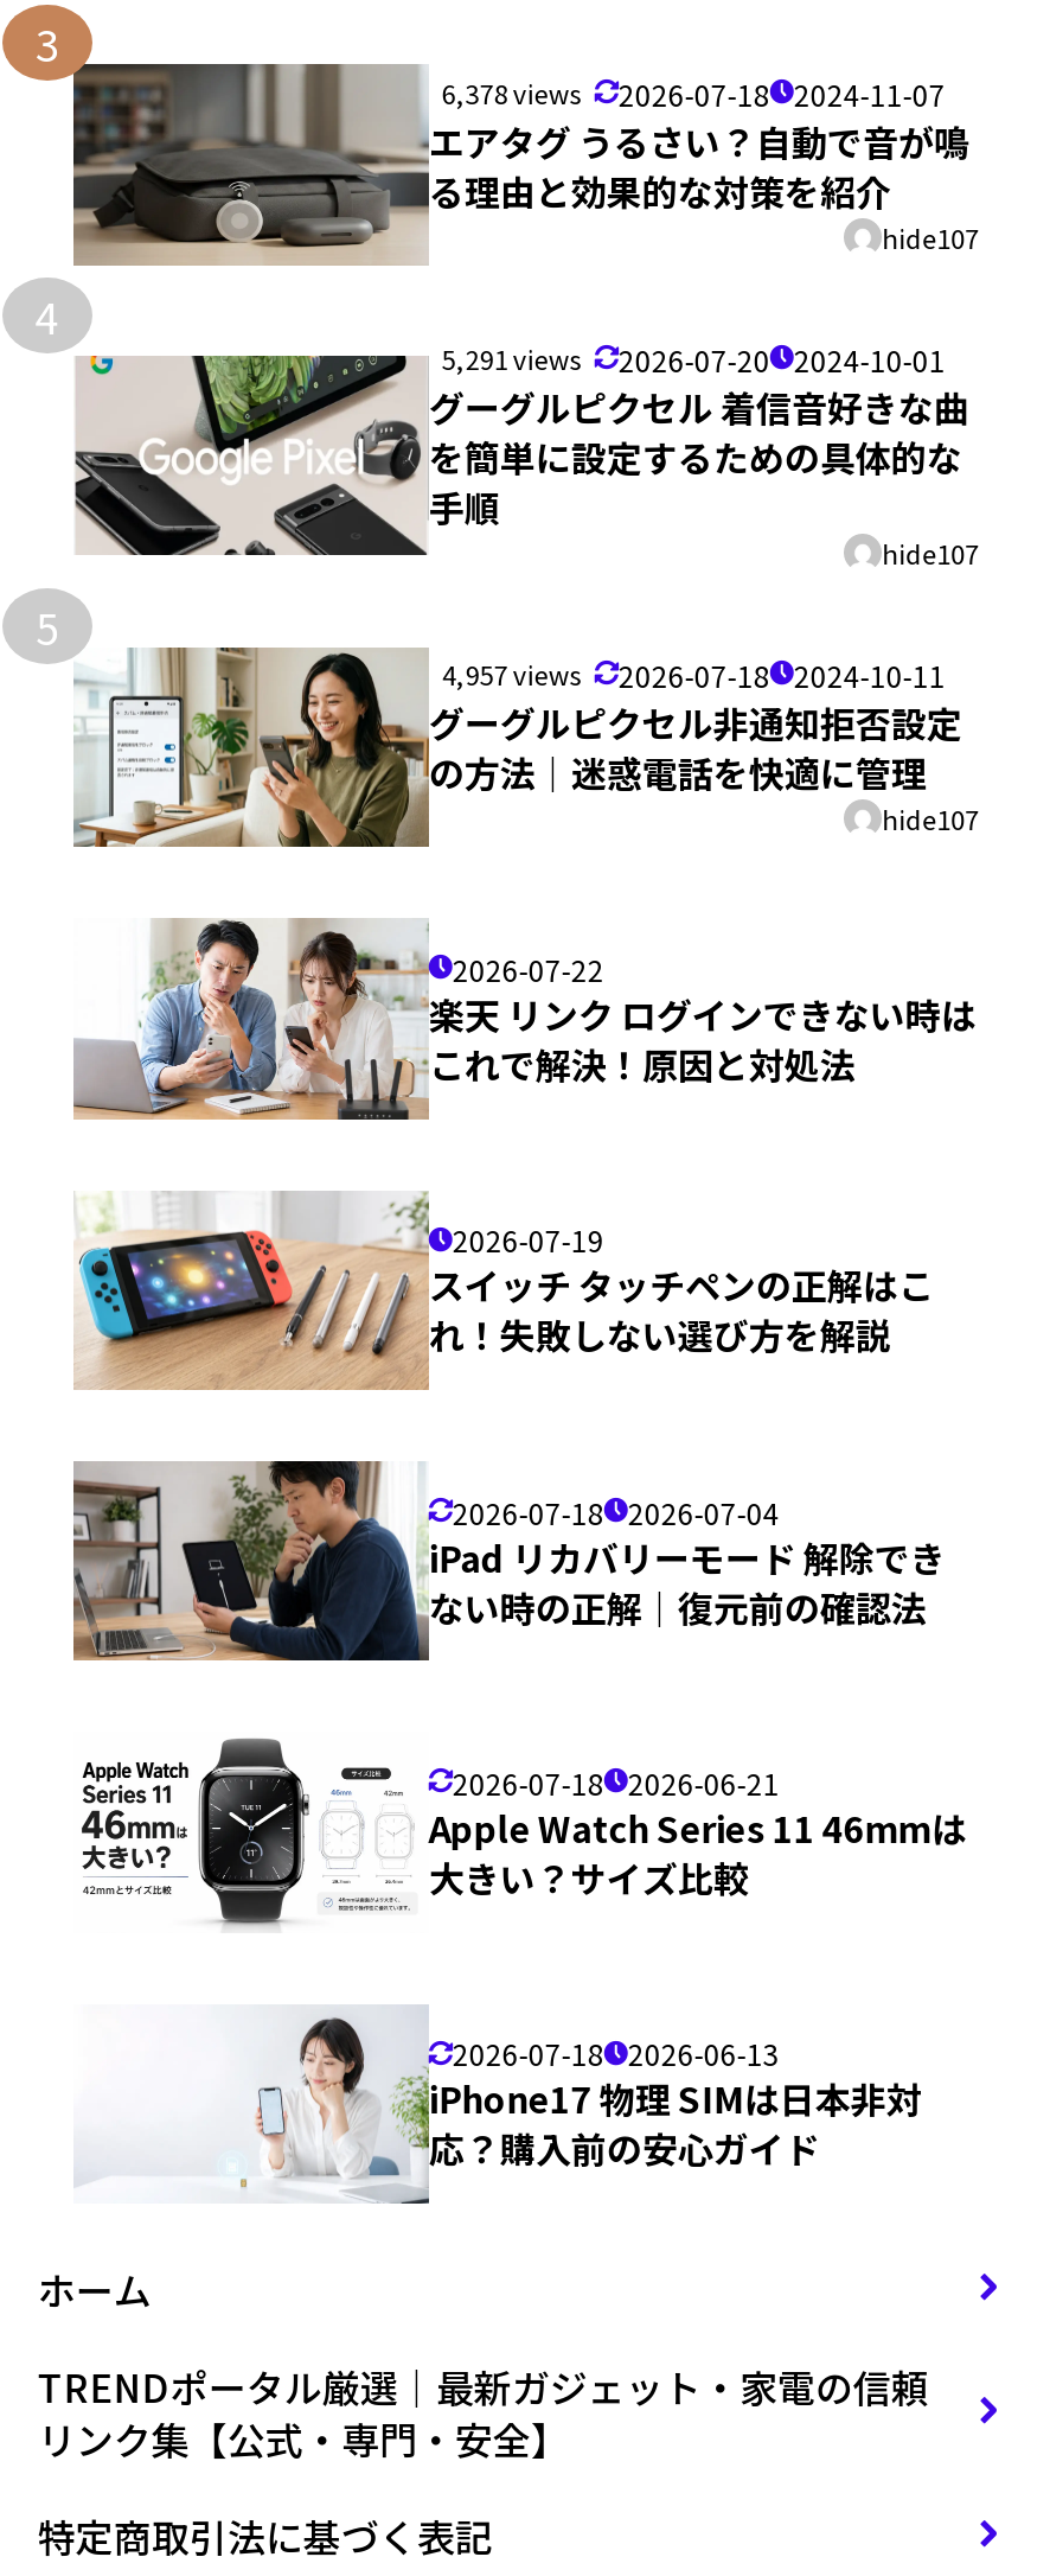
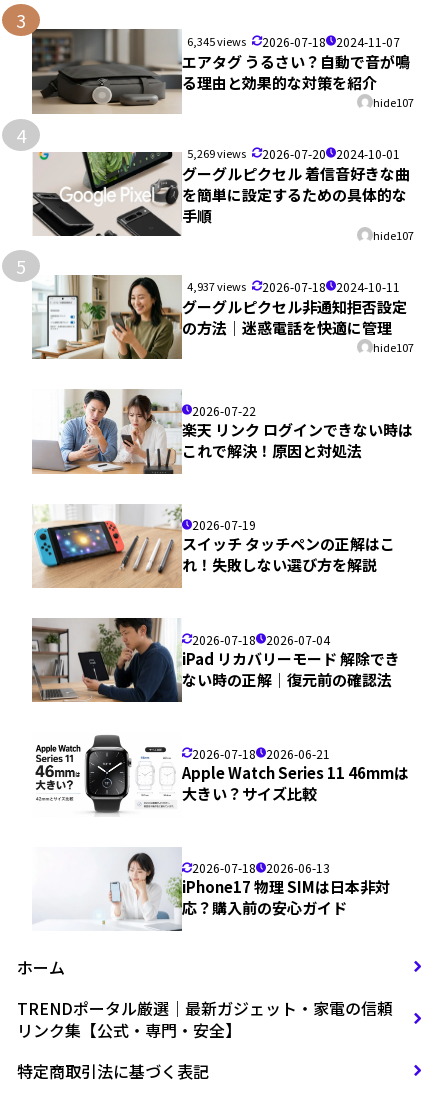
[442,73,945,113] 6,378 views 2026-07-18 2024-11-07 -> [187,33,400,50] 6,345 views 2026-07-18 2024-11-07
[442,339,945,379] 5,291 views 2026-07-20 2024-10-01 -> [187,145,400,162] 5,269 views 2026-07-20 2024-10-01
[442,654,945,695] 4,957 views 2026-07-18 2024-10-11 -> [187,278,400,295] 4,937 views 2026-07-18 2024-10-11

